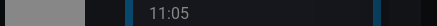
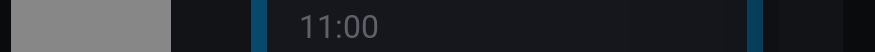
[149,4,189,23] 11:05 -> [299,8,379,46] 11:00

